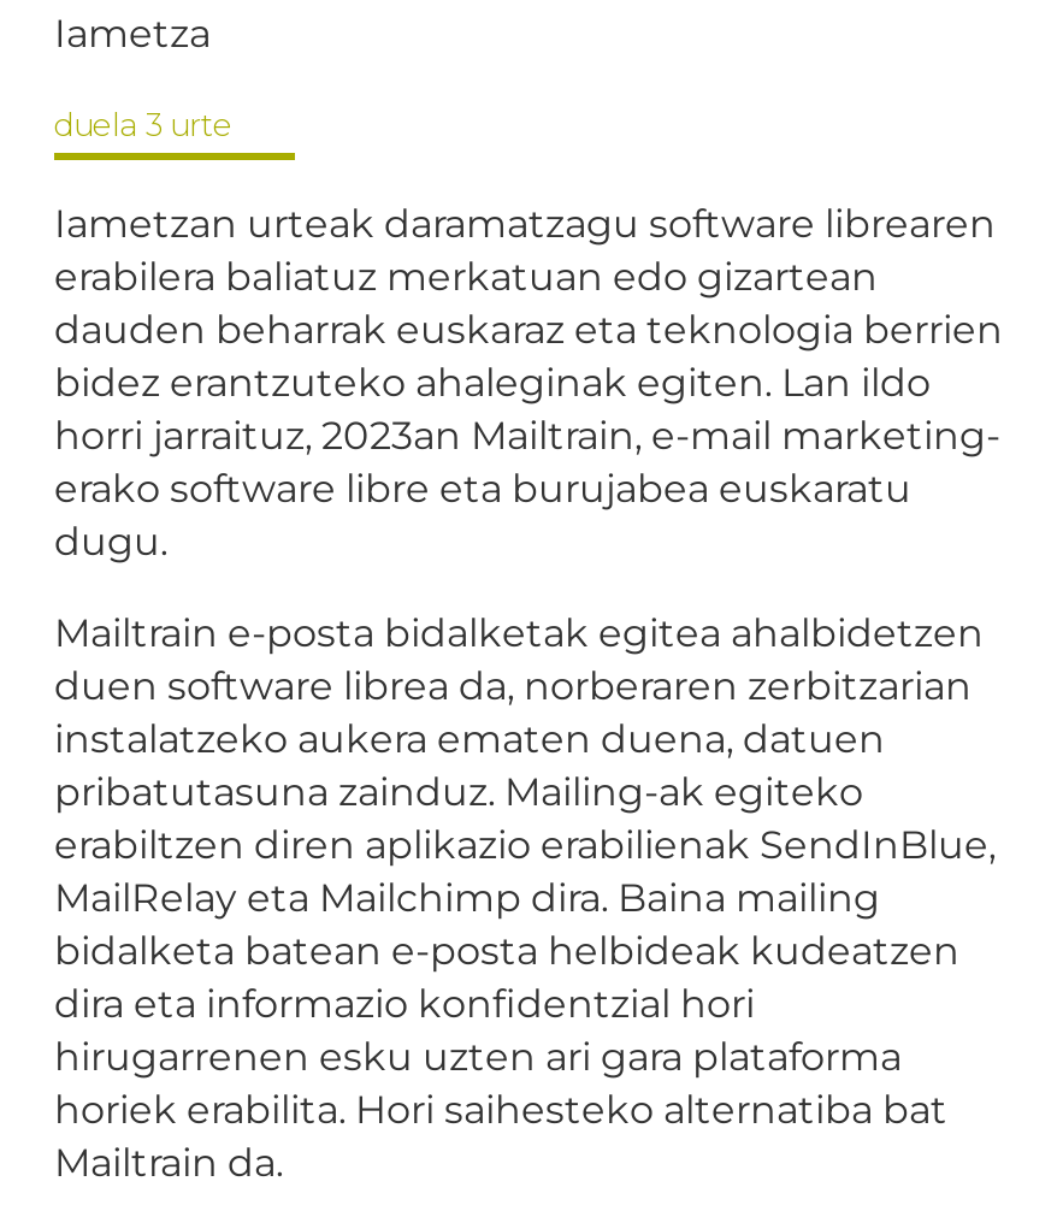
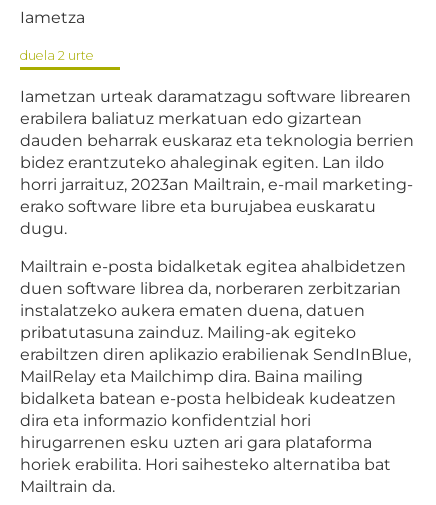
[54,107,232,143] duela 3 urte -> [20,48,94,63] duela 2 urte

